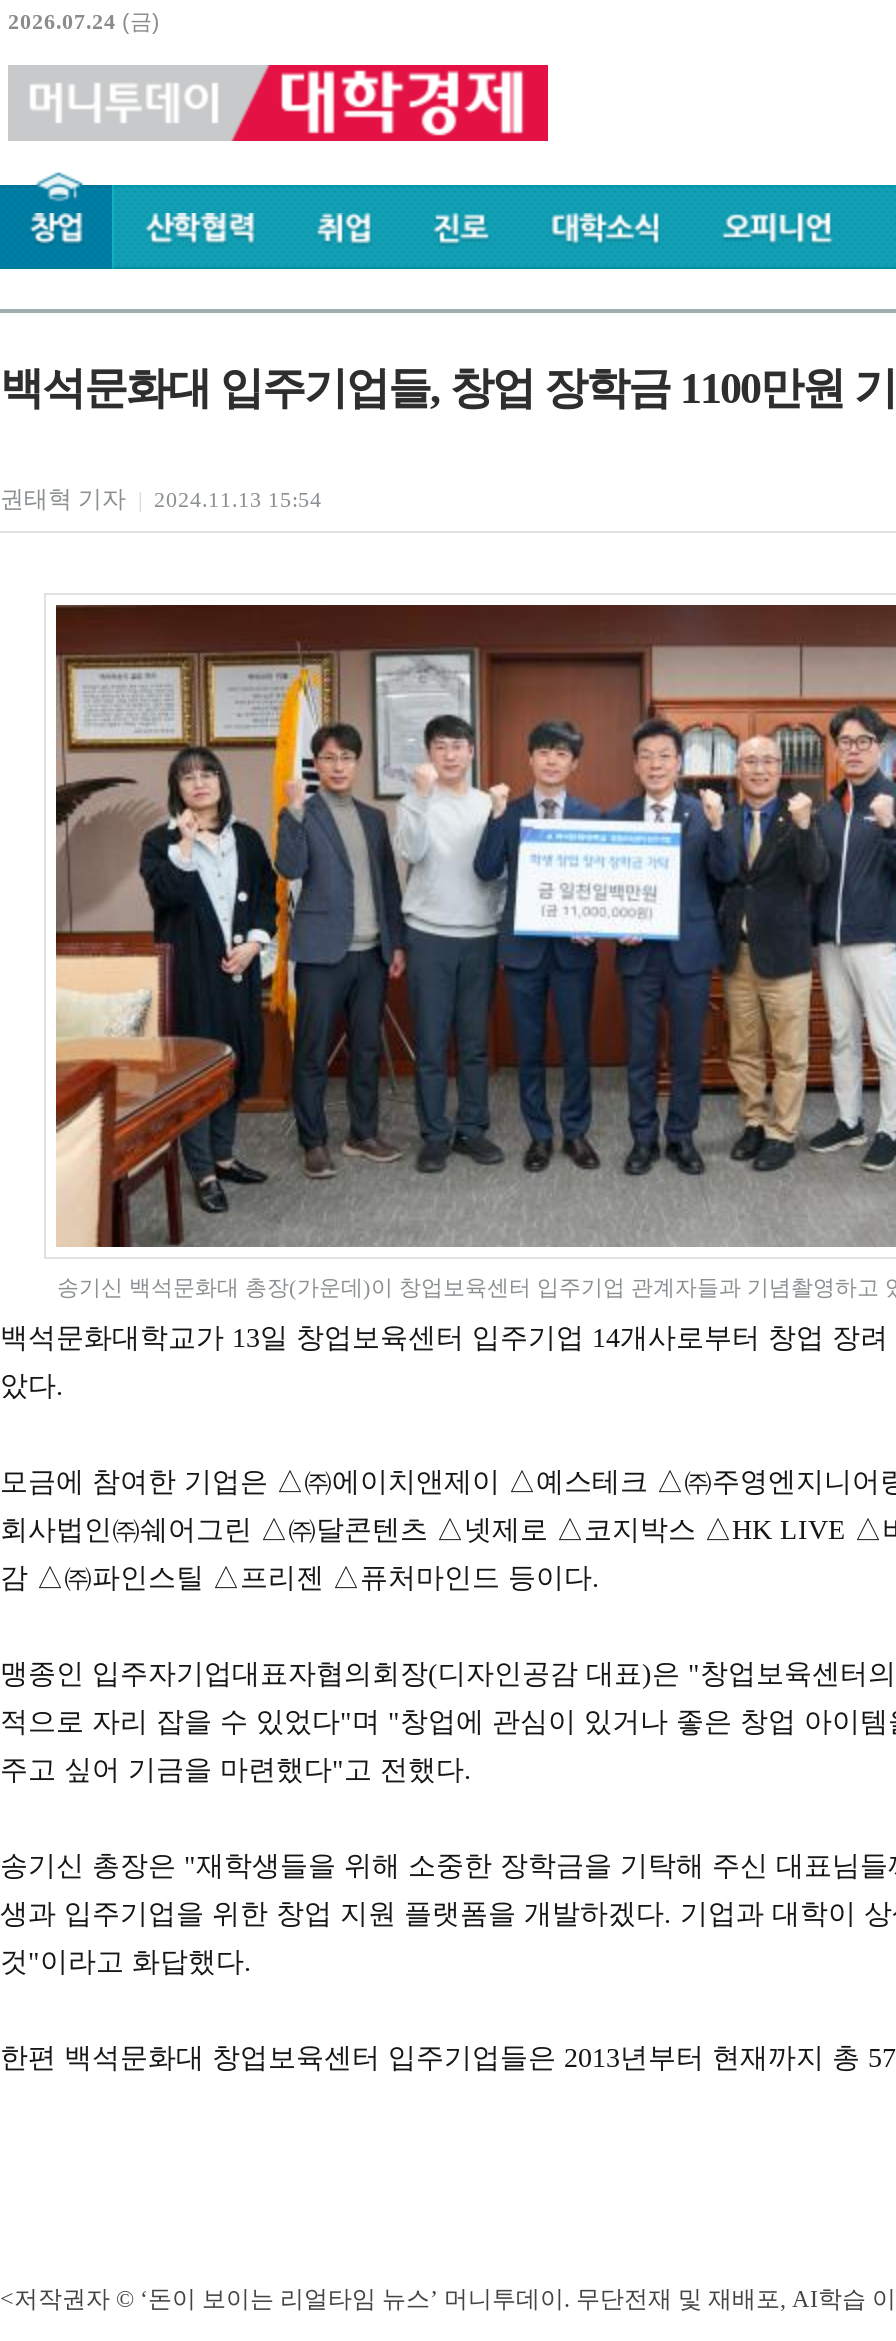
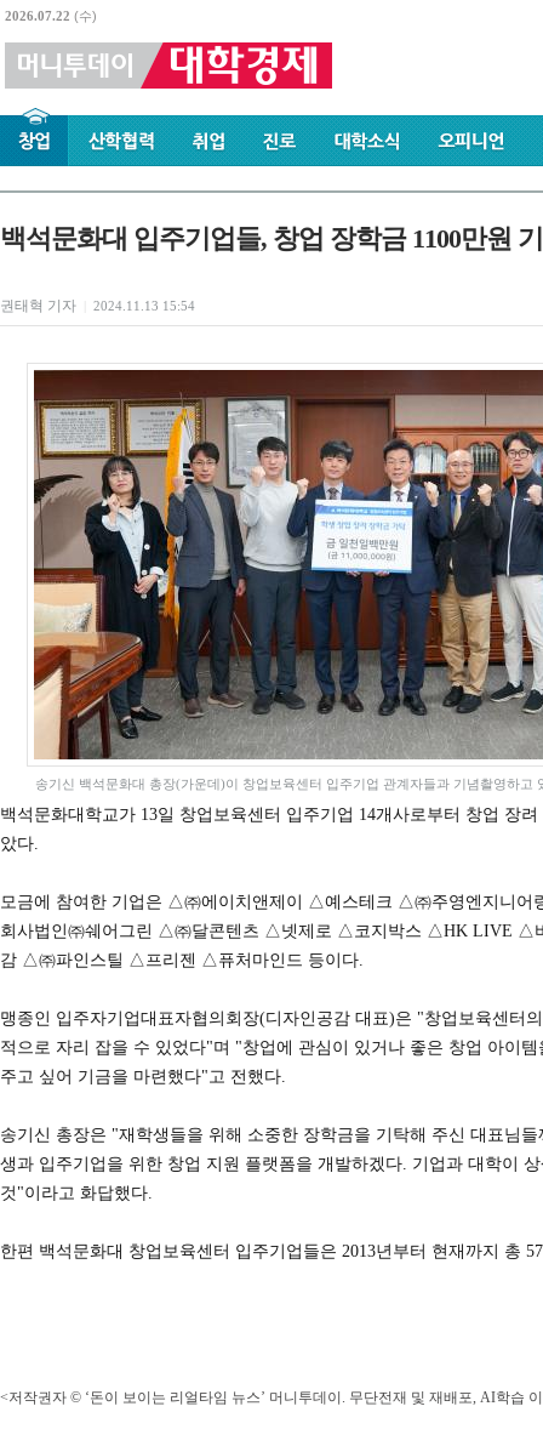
[8,9,160,33] 2026.07.24 (금) -> [5,8,97,23] 2026.07.22 (수)

